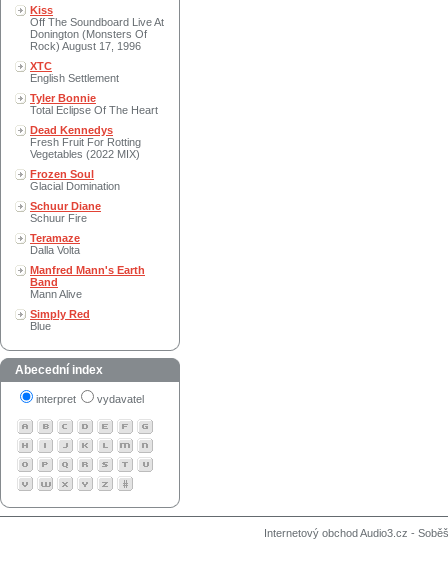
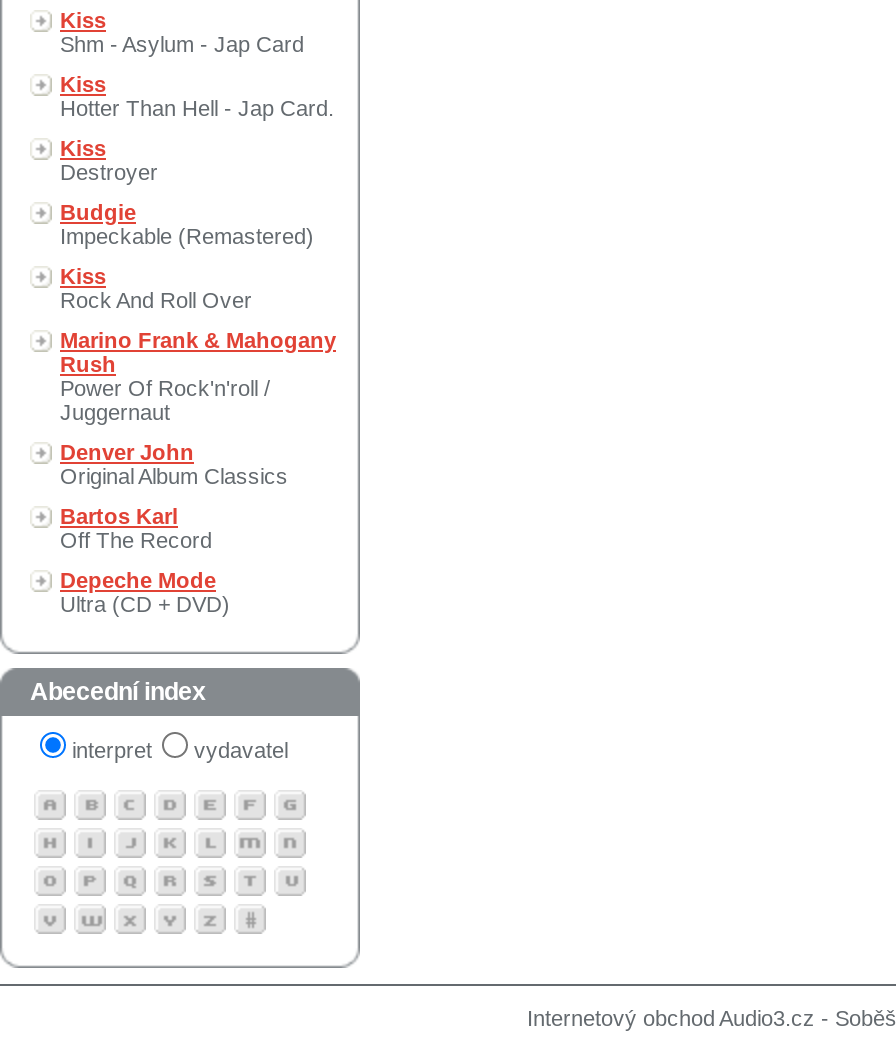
[30,16,164,52] Off The Soundboard Live At | Donington (Monsters Of | Rock) August 17, 1996 -> [60,32,304,56] Shm - Asylum - Jap Card
[30,60,119,84] XTC | English Settlement -> [60,72,334,120] Kiss | Hotter Than Hell - Jap Card.
[30,92,158,116] Tyler Bonnie | Total Eclipse Of The Heart -> [60,136,158,184] Kiss | Destroyer
[30,124,141,160] Dead Kennedys | Fresh Fruit For Rotting | Vegetables (2022 MIX) -> [60,200,314,248] Budgie | Impeckable (Remastered)
[30,168,120,192] Frozen Soul | Glacial Domination -> [60,264,252,312] Kiss | Rock And Roll Over
[30,200,101,224] Schuur Diane | Schuur Fire -> [60,328,336,424] Marino Frank & Mahogany | Rush | Power Of Rock'n'roll / | Juggernaut
[30,232,80,256] Teramaze | Dalla Volta -> [60,440,288,488] Denver John | Original Album Classics
[30,264,145,300] Manfred Mann's Earth | Band | Mann Alive -> [60,504,212,552] Bartos Karl | Off The Record
[30,308,90,332] Simply Red | Blue -> [60,568,230,616] Depeche Mode | Ultra (CD + DVD)

